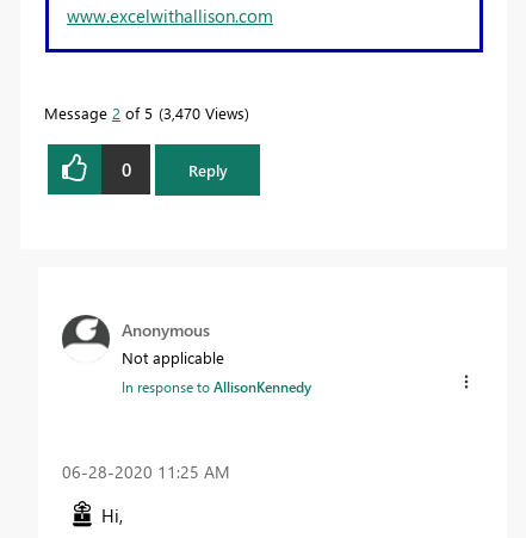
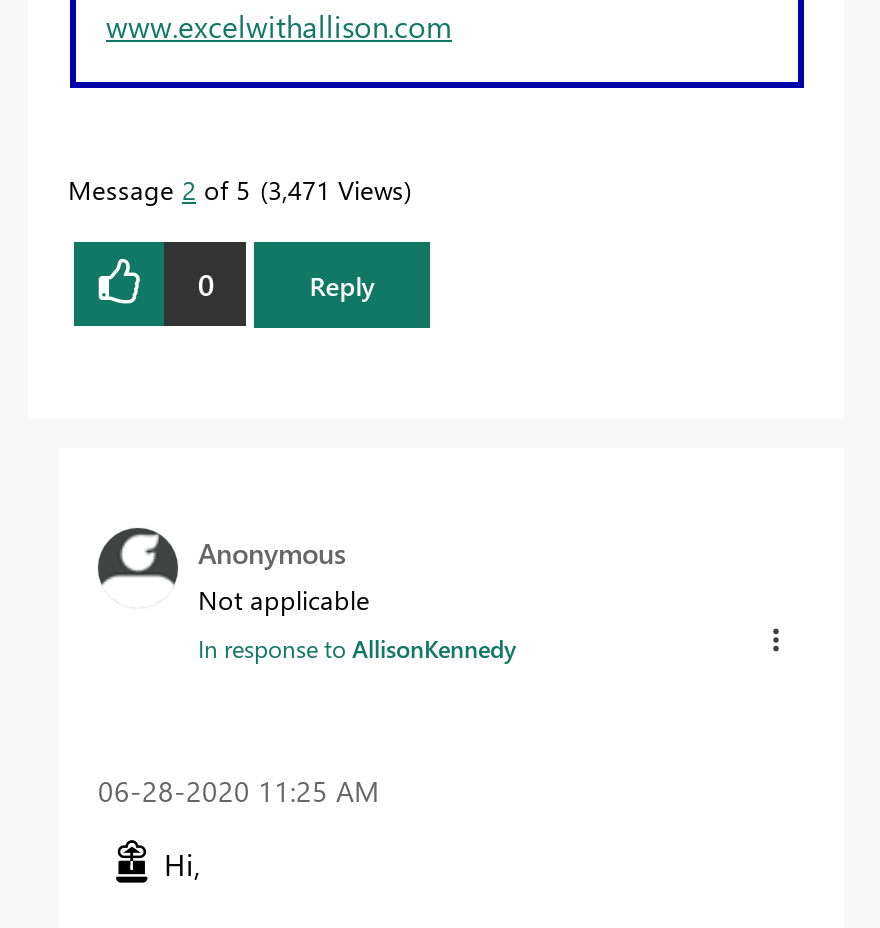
[44,103,245,123] Message 2 of 5 3,470 Views -> [68,173,404,207] Message 2 of 5 3,471 Views

